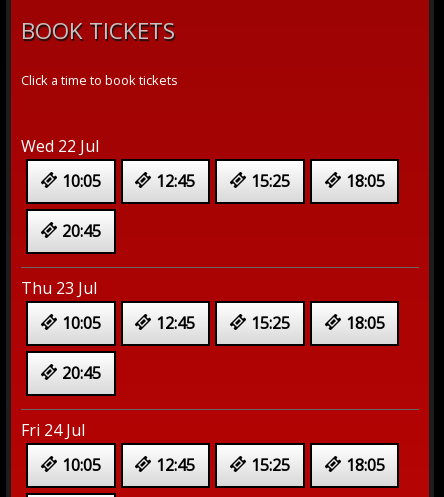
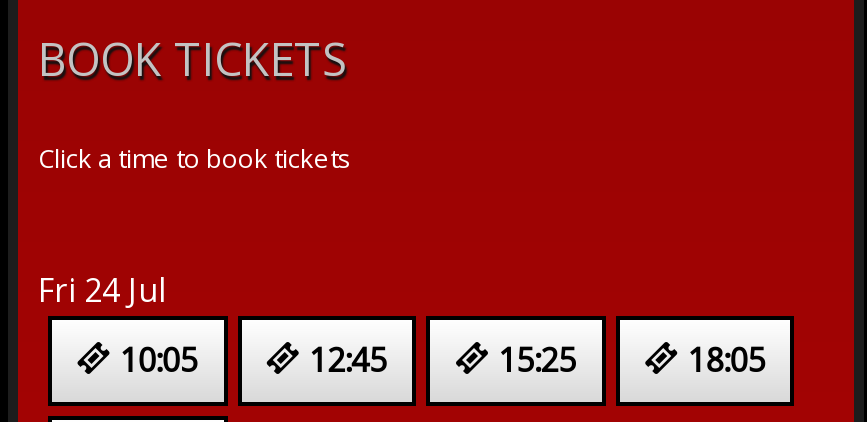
[21,135,385,384] Wed 22 Jul | 10:05 | 12:45 | 15:25 | 18:05 | 20:45 | Thu 23 Jul | 10:05 | 12:45 | 15:25 | 18:05 | 20:45 -> none

